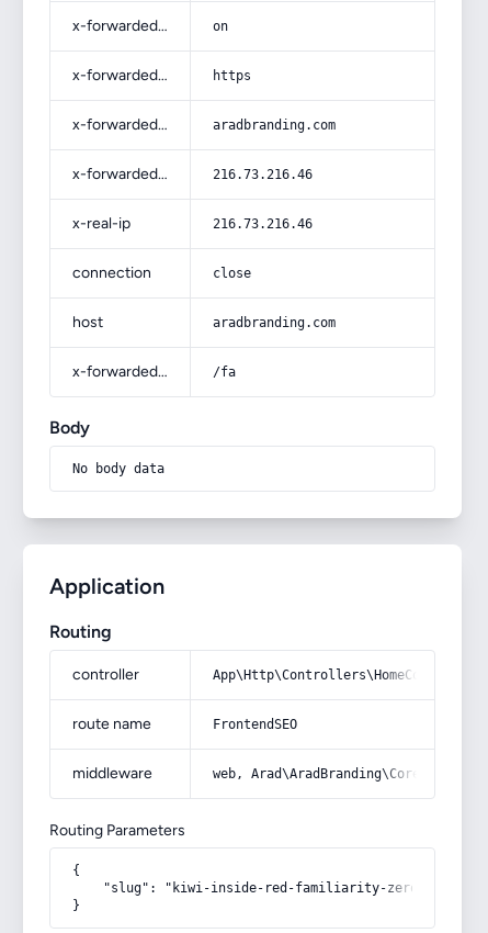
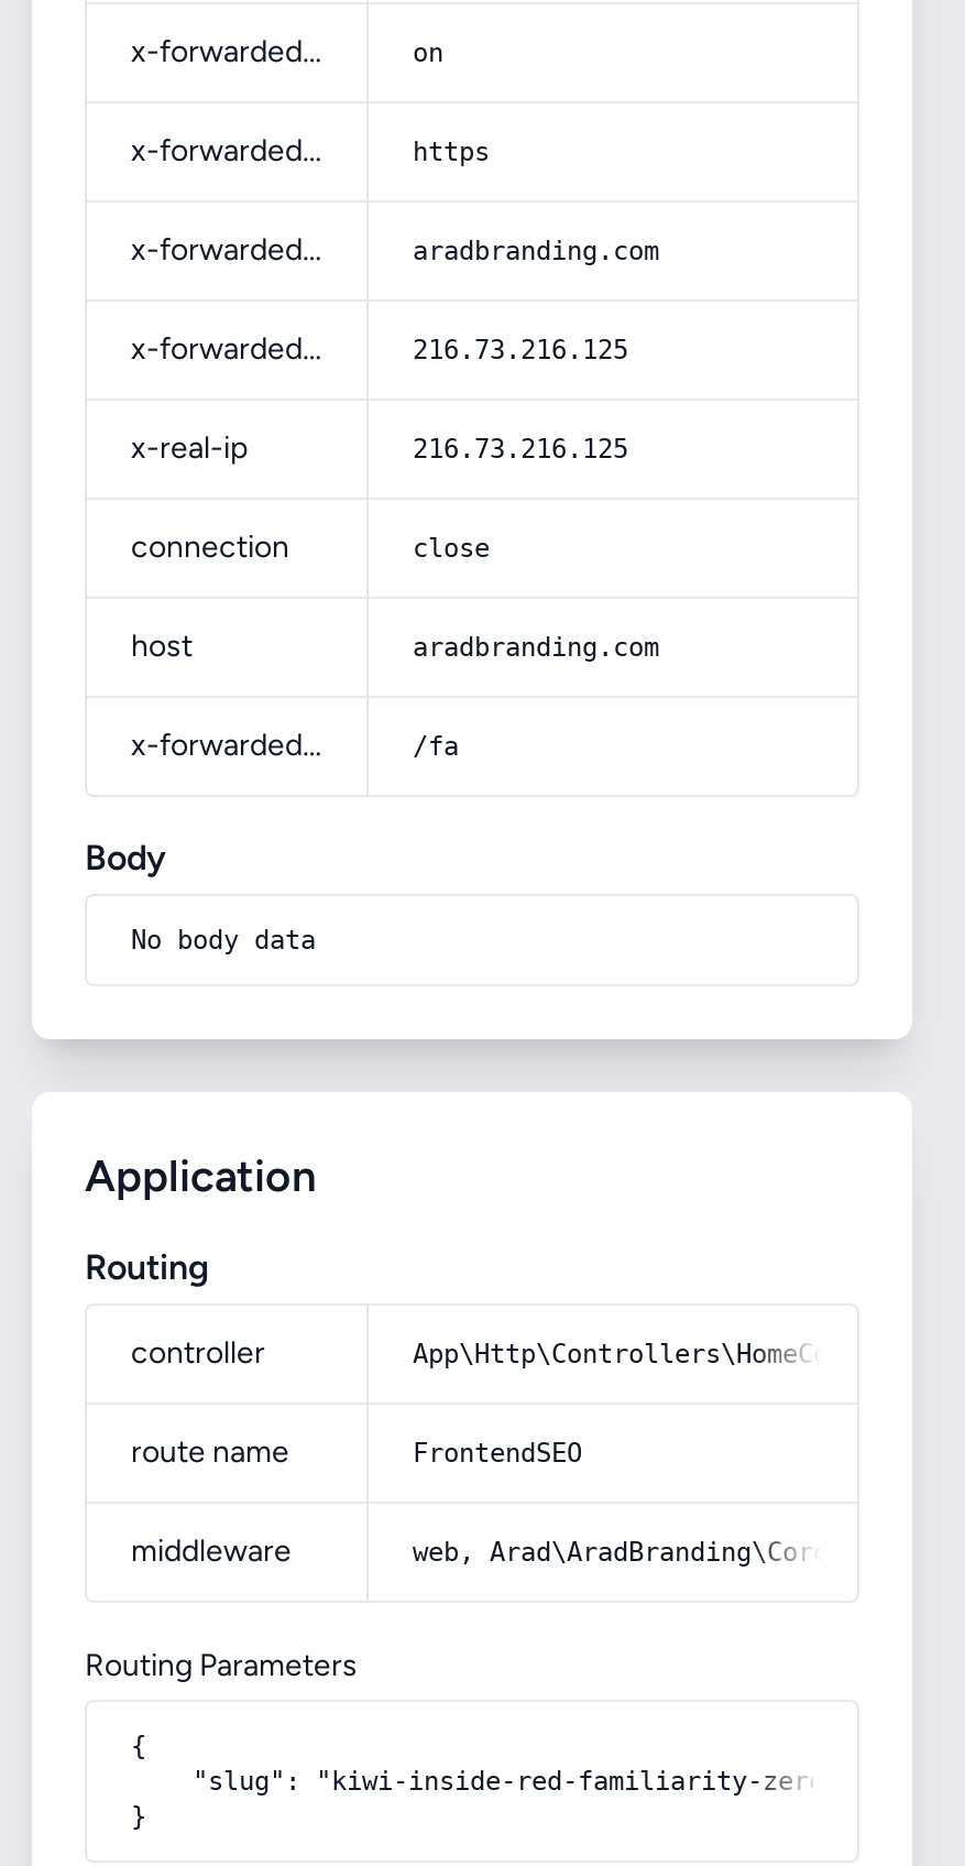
[213,167,313,182] 216.73.216.46 -> [413,335,628,365] 216.73.216.125
[213,216,313,232] 216.73.216.46 -> [413,434,628,465] 216.73.216.125

